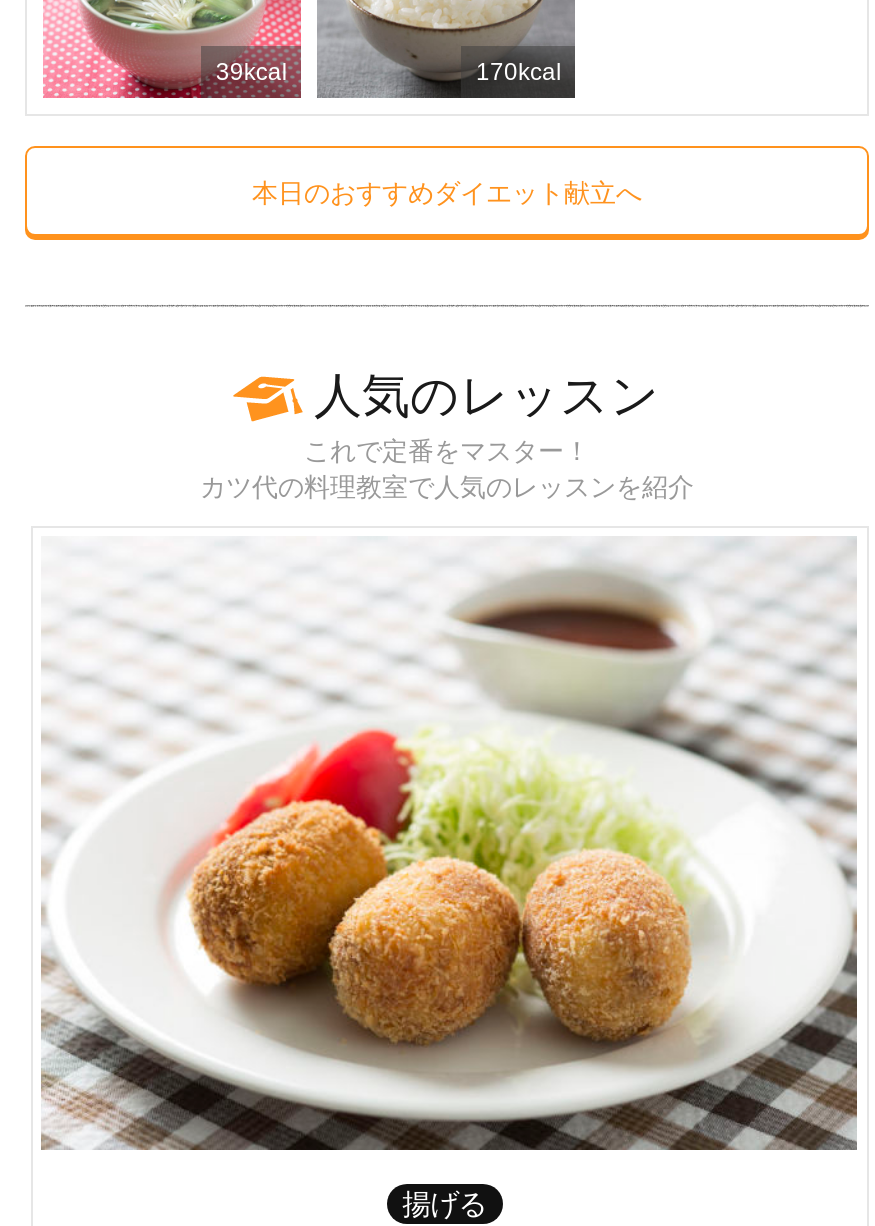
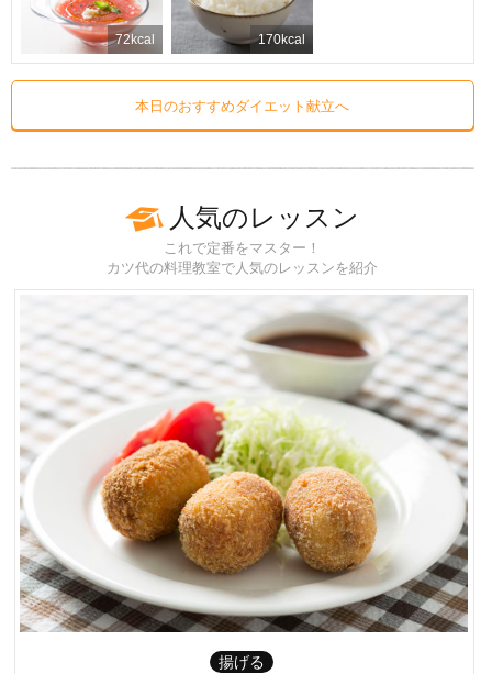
[216,58,288,86] 39kcal -> [116,32,155,47] 72kcal

